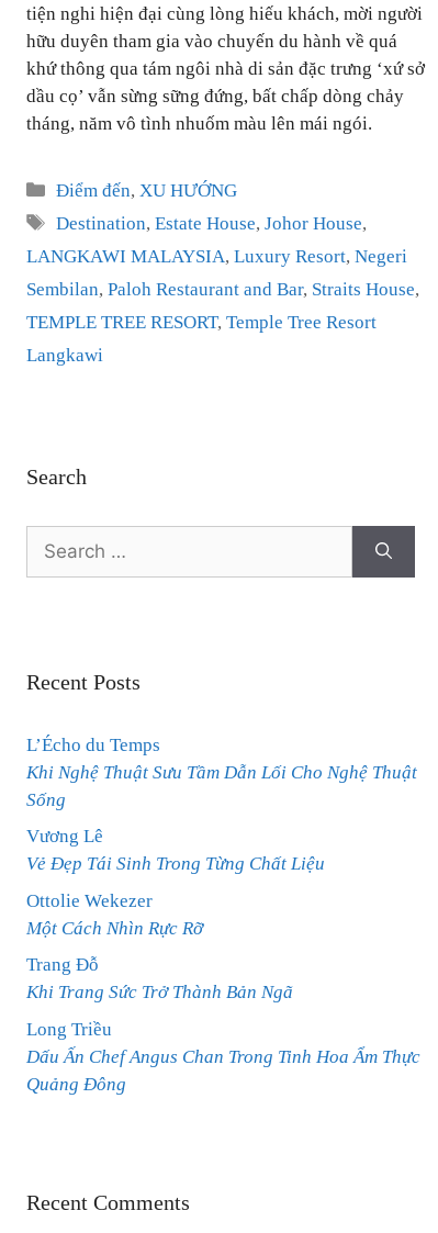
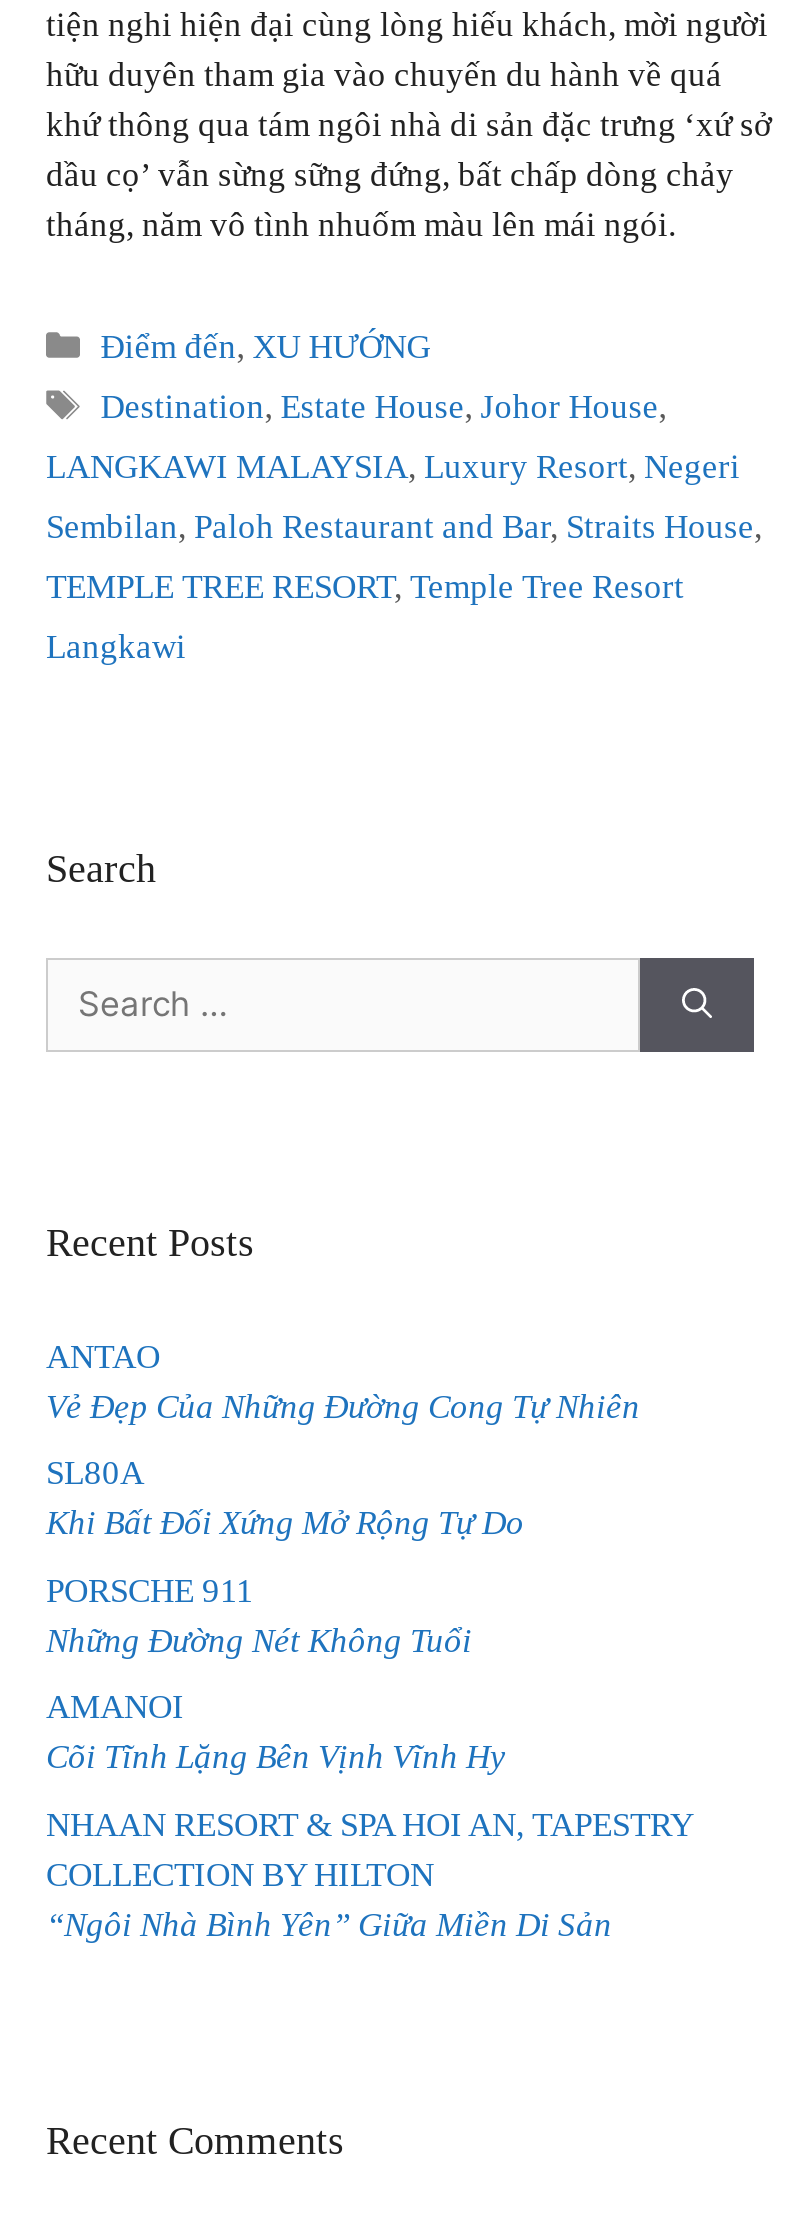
[26,734,417,810] L’Écho du Temps | Khi Nghệ Thuật Sưu Tầm Dẫn Lối Cho Nghệ Thuật | Sống -> [46,1337,640,1425] ANTAO | Vẻ Đẹp Của Những Đường Cong Tự Nhiên
[26,826,325,874] Vương Lê | Vẻ Đẹp Tái Sinh Trong Từng Chất Liệu -> [46,1454,524,1542] SL80A | Khi Bất Đối Xứng Mở Rộng Tự Do
[26,890,203,938] Ottolie Wekezer | Một Cách Nhìn Rực Rỡ -> [46,1571,472,1659] PORSCHE 911 | Những Đường Nét Không Tuổi
[26,954,293,1003] Trang Đỗ | Khi Trang Sức Trở Thành Bản Ngã -> [46,1688,506,1776] AMANOI | Cõi Tĩnh Lặng Bên Vịnh Vĩnh Hy
[26,1019,420,1094] Long Triều | Dấu Ấn Chef Angus Chan Trong Tinh Hoa Ẩm Thực | Quảng Đông -> [46,1805,692,1943] NHAAN RESORT & SPA HOI AN, TAPESTRY | COLLECTION BY HILTON | “Ngôi Nhà Bình Yên” Giữa Miền Di Sản

